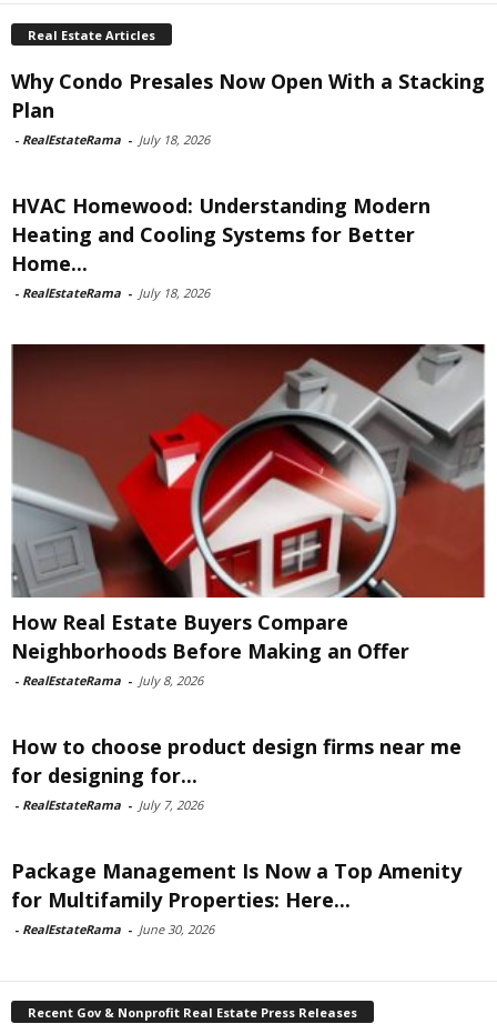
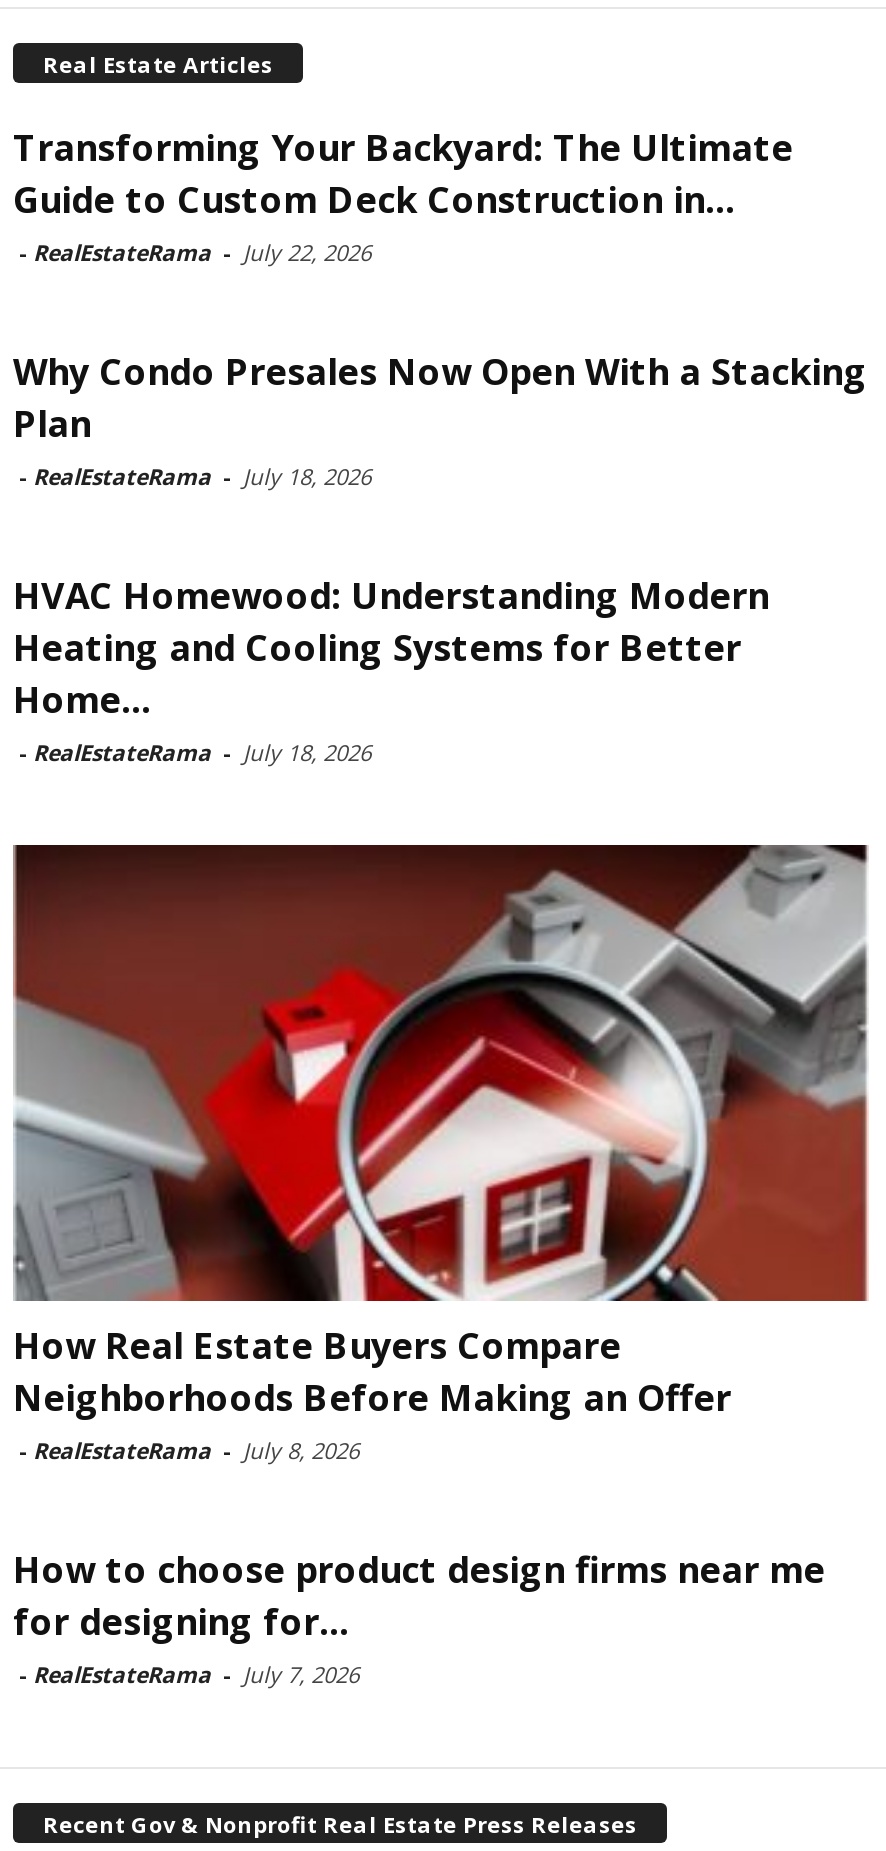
none -> [13,123,793,267] Transforming Your Backyard: The Ultimate | Guide to Custom Deck Construction in... | - RealEstateRama - July 22, 2026
moved [10,68,487,813] -> [11,347,871,1689]: [image] | Why Condo Presales Now Open With a Stacking | Plan | ... | for designing for... | - RealEstateRama - July 7, 2026
[11,857,461,937] Package Management Is Now a Top Amenity | for Multifamily Properties: Here... | - RealEstateRama - June 30, 2026 -> none

